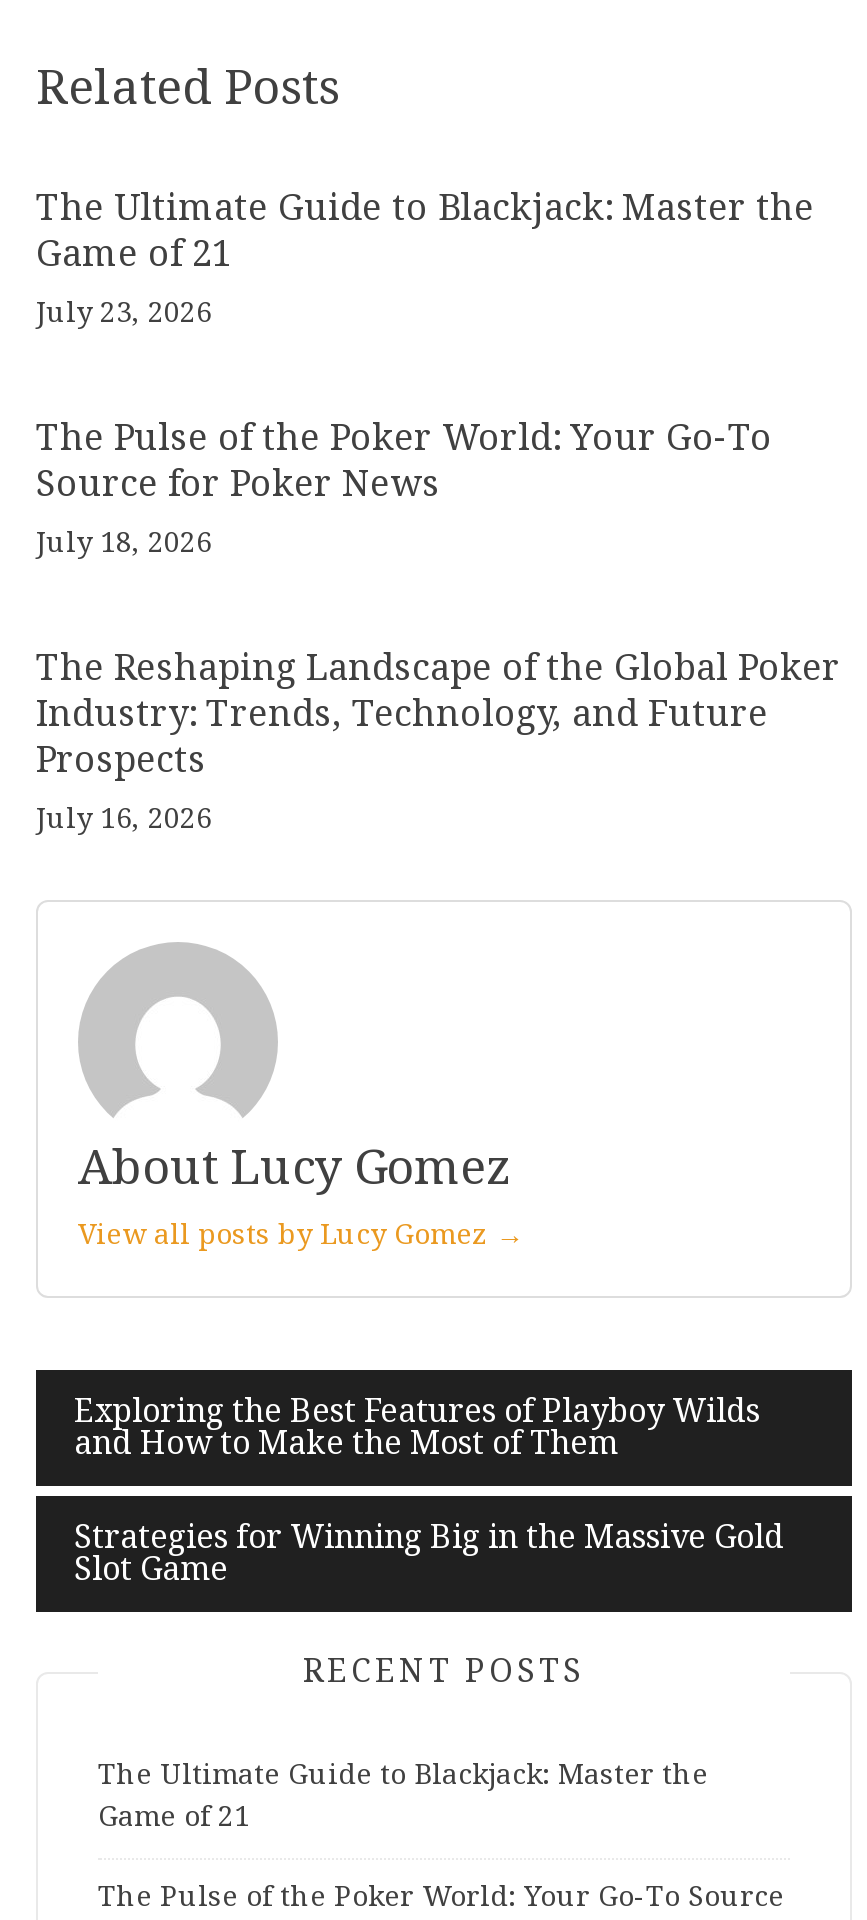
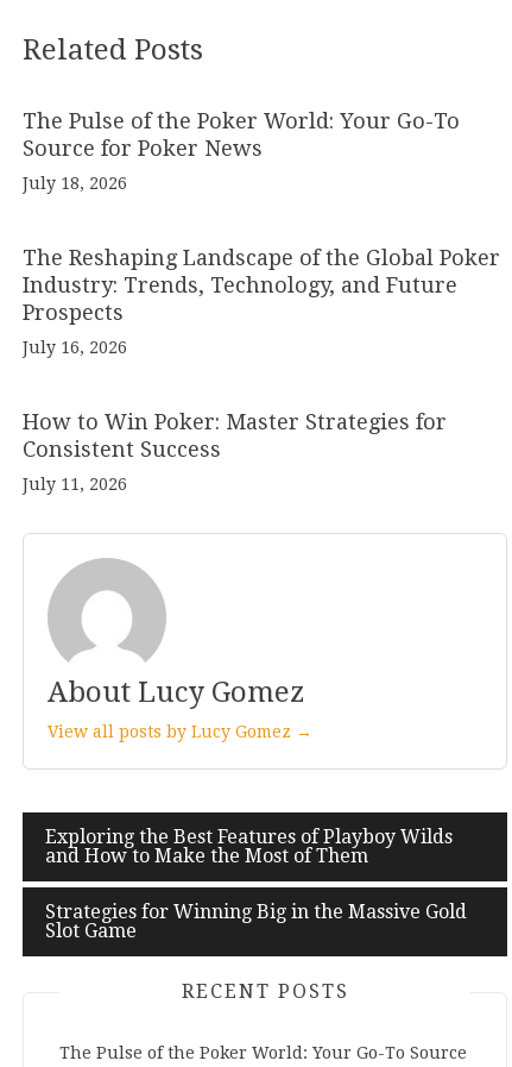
[36,186,814,328] The Ultimate Guide to Blackjack: Master the | Game of 21 | July 23, 2026 -> none
moved [36,416,840,834] -> [23,108,500,357]: The Pulse of the Poker World: Your Go-To | Source for Poker News | July 18, 2026 | The Reshaping Landscape of the Global Poker | Industry: Trends, Technology, and Future | Prospects | July 16, 2026
none -> [23,409,447,494] How to Win Poker: Master Strategies for | Consistent Success | July 11, 2026
[98,1758,708,1832] The Ultimate Guide to Blackjack: Master the | Game of 21 -> none

